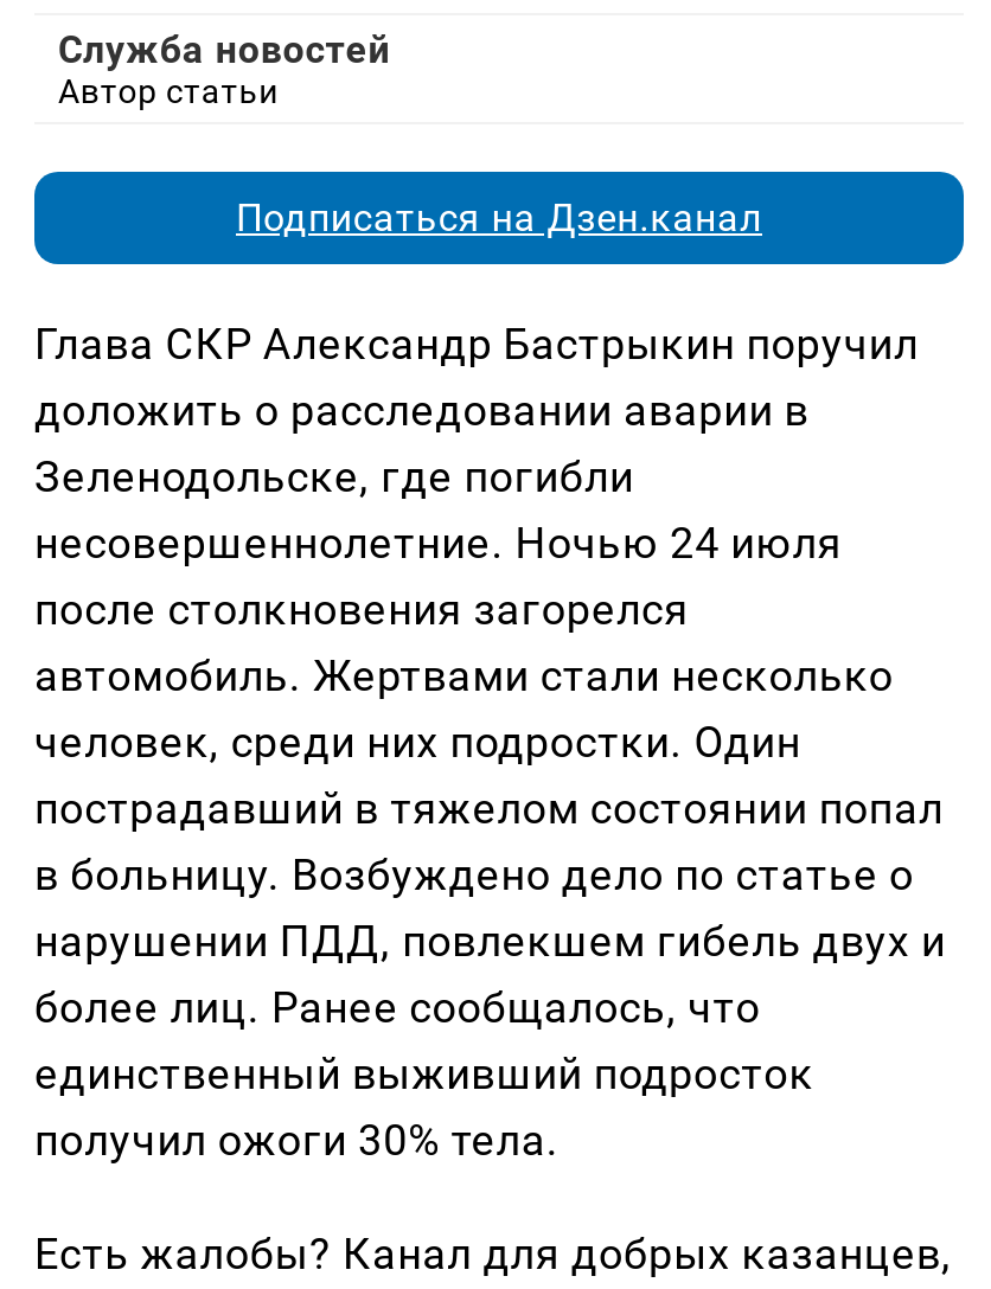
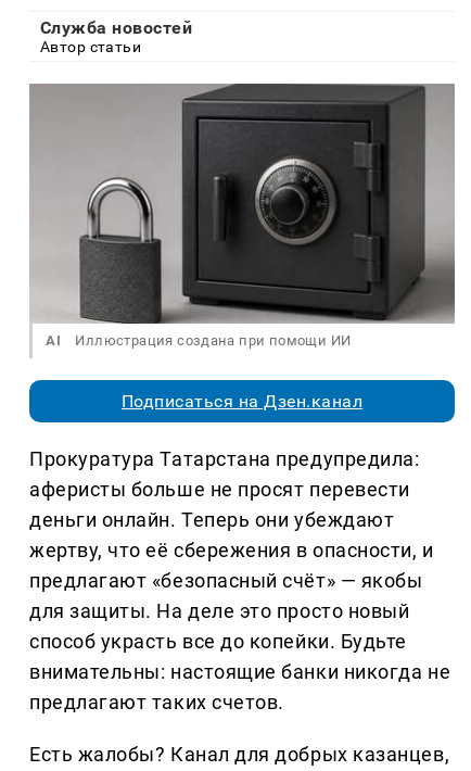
none -> [29,83,456,349] [image] | AI | Иллюстрация создана при помощи ИИ
moved [236,196,762,241] -> [122,391,362,412]: Подписаться на Дзен.канал
[34,319,946,1165] Глава СКР Александр Бастрыкин поручил | доложить о расследовании аварии в | Зеленодольске, где погибли | несовершеннолетние. Ночью 24 июля | после столкновения загорелся | автомобиль. Жертвами стали несколько | человек, среди них подростки. Один | пострадавший в тяжелом состоянии попал | в больницу. Возбуждено дело по статье о | нарушении ПДД, повлекшем гибель двух и | более лиц. Ранее сообщалось, что | единственный выживший подросток | получил ожоги 30% тела. -> [29,448,450,714] Прокуратура Татарстана предупредила: | аферисты больше не просят перевести | деньги онлайн. Теперь они убеждают | жертву, что её сбережения в опасности, и | предлагают «безопасный счёт» — якобы | для защиты. На деле это просто новый | способ украсть все до копейки. Будьте | внимательны: настоящие банки никогда не | предлагают таких счетов.

